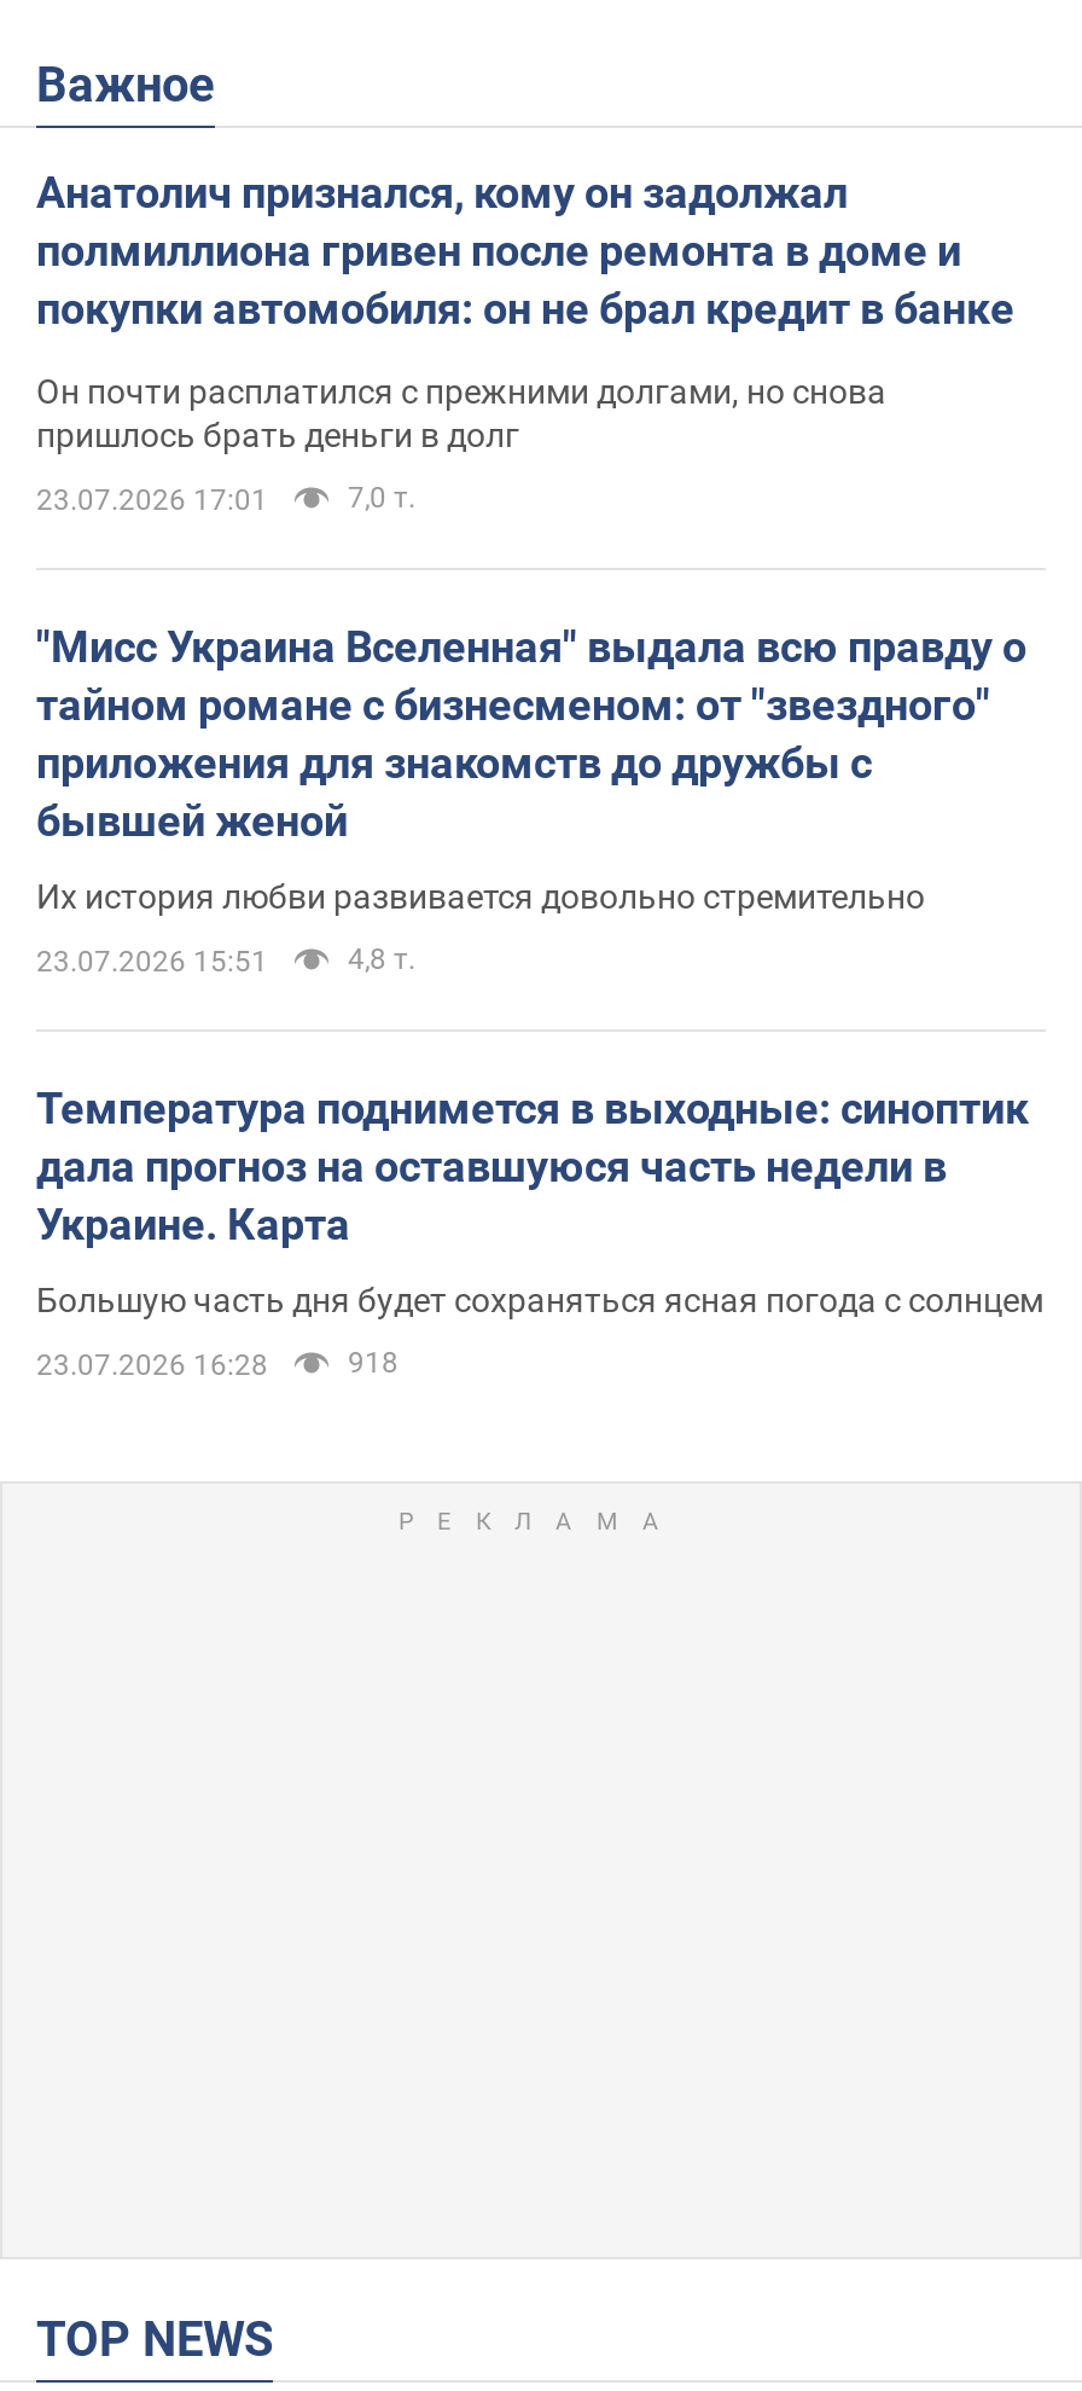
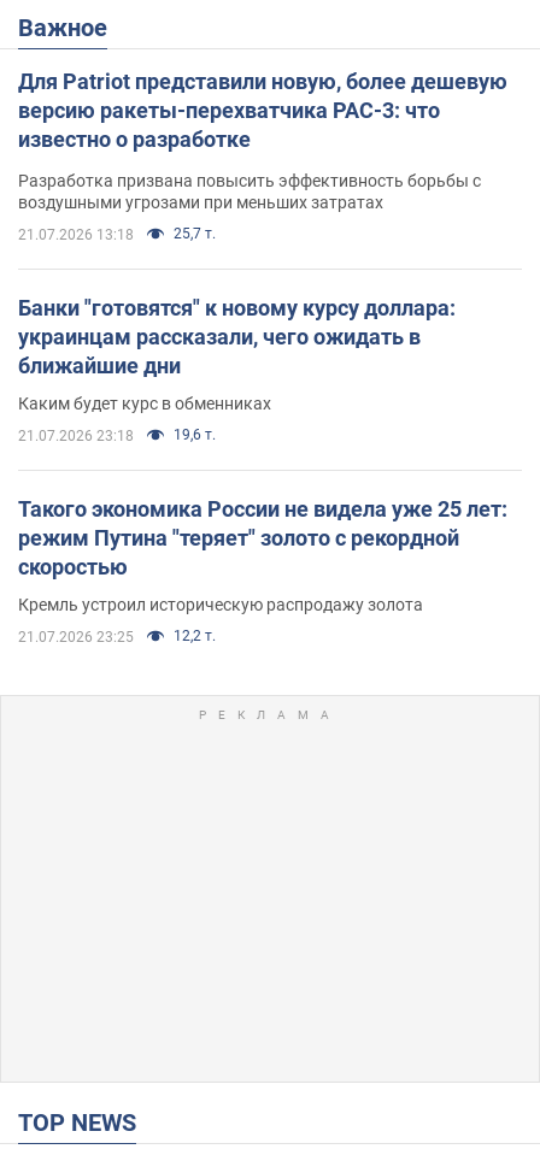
[36,167,1014,334] Анатолич признался, кому он задолжал | полмиллиона гривен после ремонта в доме и | покупки автомобиля: он не брал кредит в банке -> [18,69,507,152] Для Patriot представили новую, более дешевую | версию ракеты-перехватчика PAC-3: что | известно о разработке
[36,372,886,455] Он почти расплатился с прежними долгами, но снова | пришлось брать деньги в долг -> [18,171,481,212] Разработка призвана повысить эффективность борьбы с | воздушными угрозами при меньших затратах
[36,481,415,517] 23.07.2026 17:01 | 7,0 т. -> [18,225,216,243] 21.07.2026 13:18 | 25,7 т.
[36,621,1026,846] "Мисс Украина Вселенная" выдала всю правду о | тайном романе с бизнесменом: от "звездного" | приложения для знакомств до дружбы с | бывшей женой -> [18,295,456,378] Банки "готовятся" к новому курсу доллара: | украинцам рассказали, чего ожидать в | ближайшие дни
[36,877,925,916] Их история любви развивается довольно стремительно -> [18,394,271,413] Каким будет курс в обменниках
[36,943,415,979] 23.07.2026 15:51 | 4,8 т. -> [18,426,216,445] 21.07.2026 23:18 | 19,6 т.
[36,1083,1029,1250] Температура поднимется в выходные: синоптик | дала прогноз на оставшуюся часть недели в | Украине. Карта -> [18,496,507,579] Такого экономика России не видела уже 25 лет: | режим Путина "теряет" золото с рекордной | скоростью
[36,1281,1043,1320] Большую часть дня будет сохраняться ясная погода с солнцем -> [18,595,423,614] Кремль устроил историческую распродажу золота
[36,1346,399,1382] 23.07.2026 16:28 | 918 -> [18,628,216,646] 21.07.2026 23:25 | 12,2 т.

